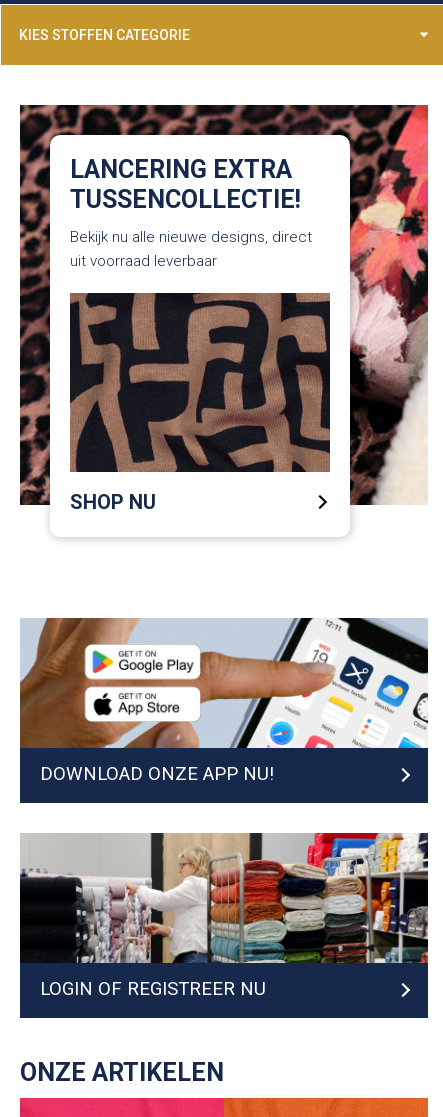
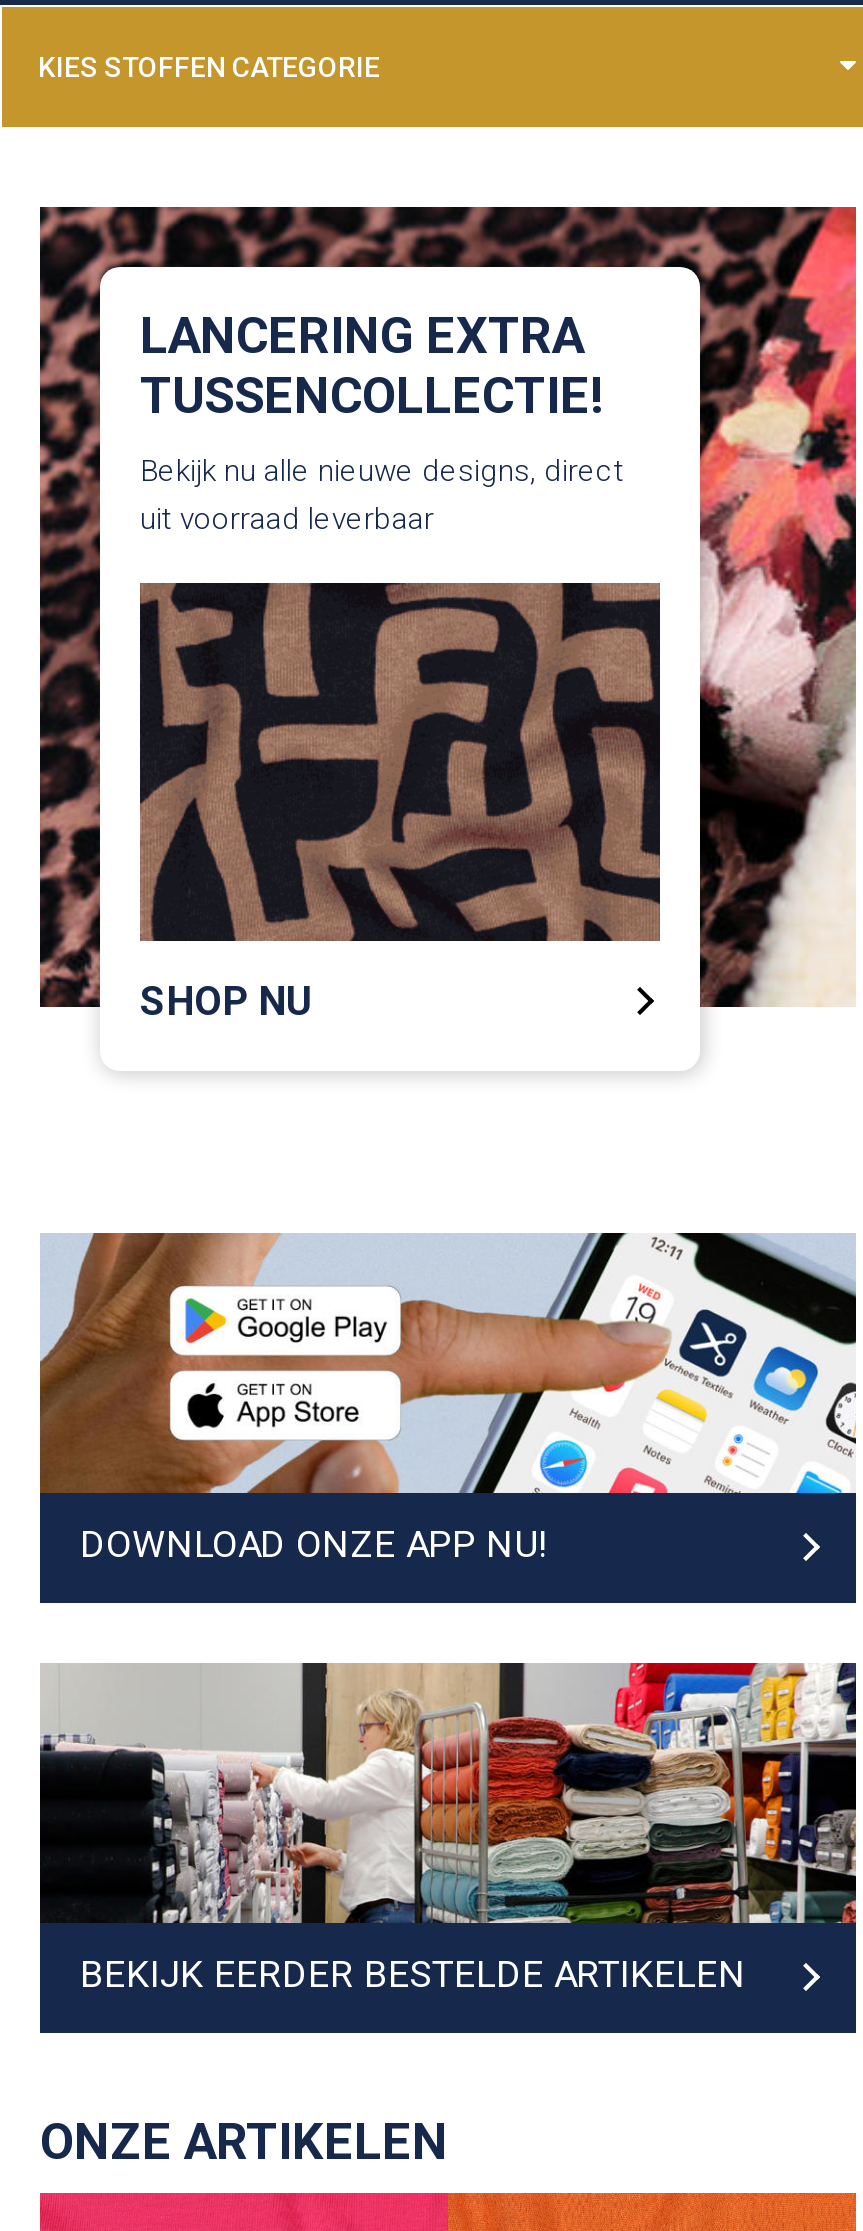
[40,978,266,1000] LOGIN OF REGISTREER NU -> [80,1953,746,1997] BEKIJK EERDER BESTELDE ARTIKELEN

